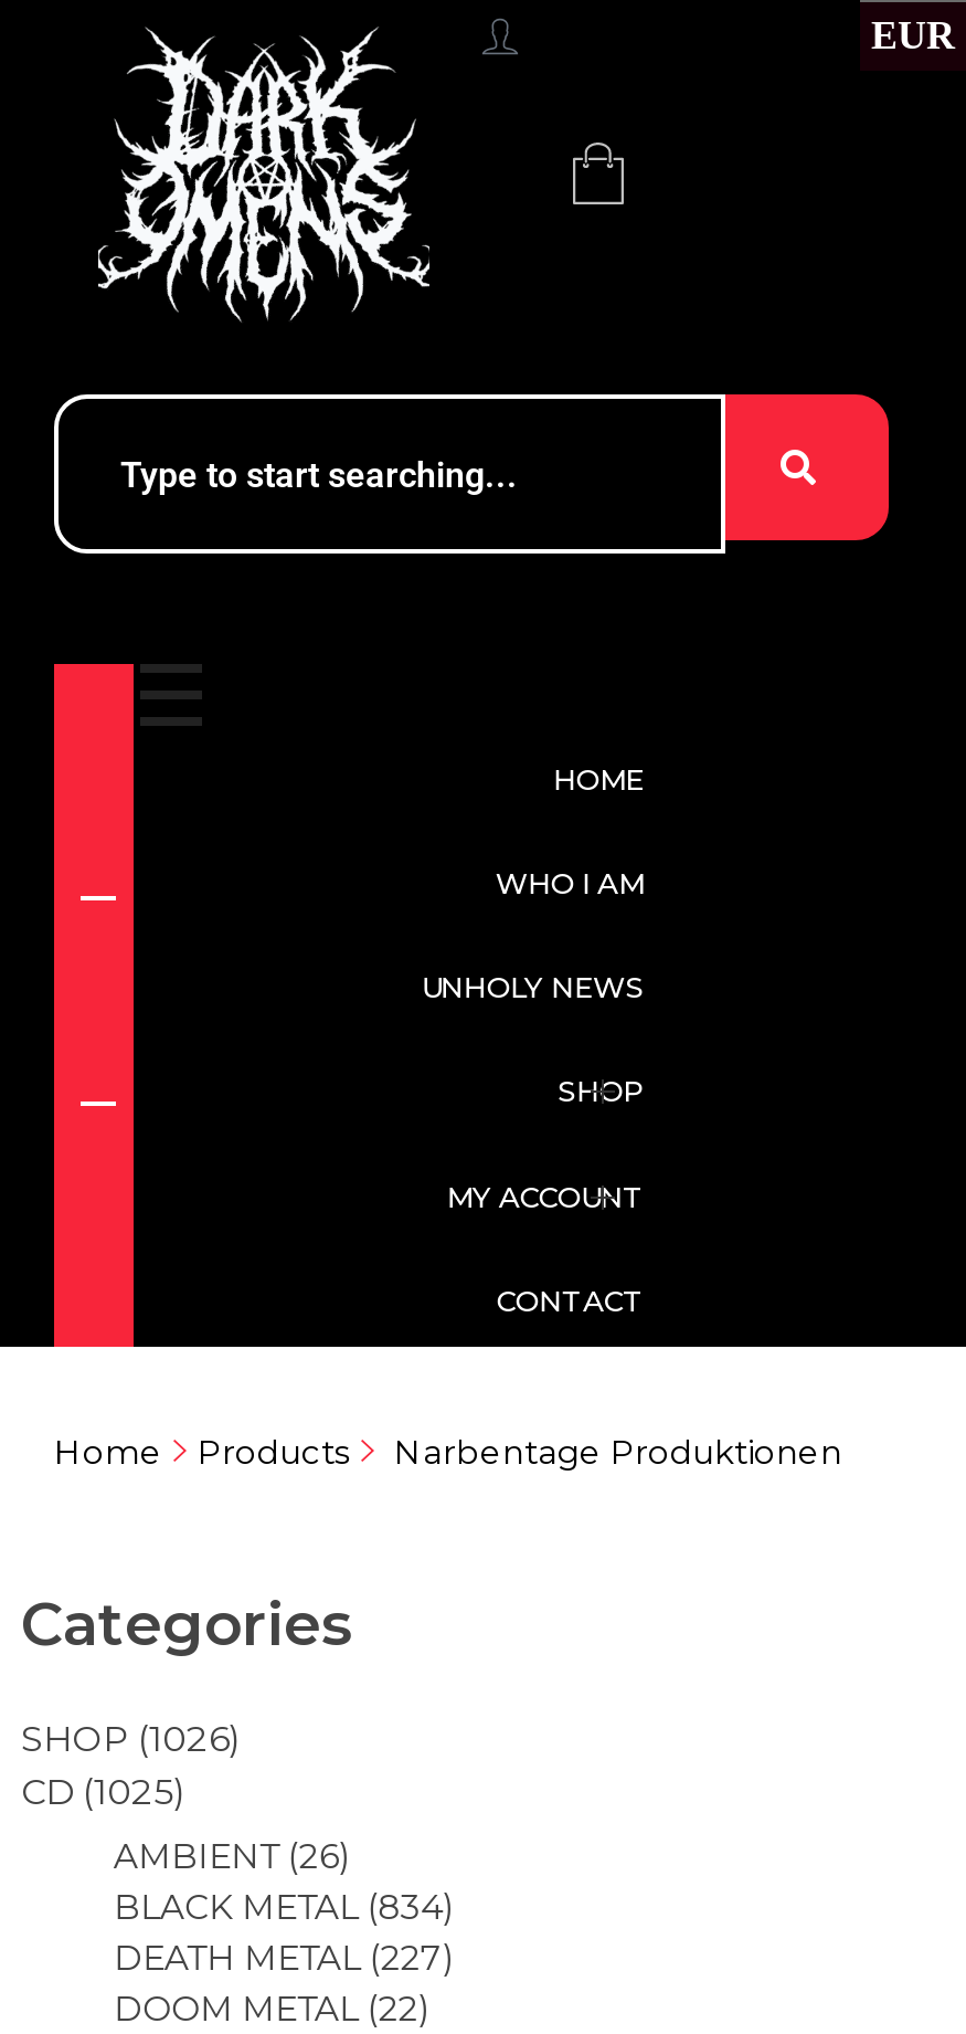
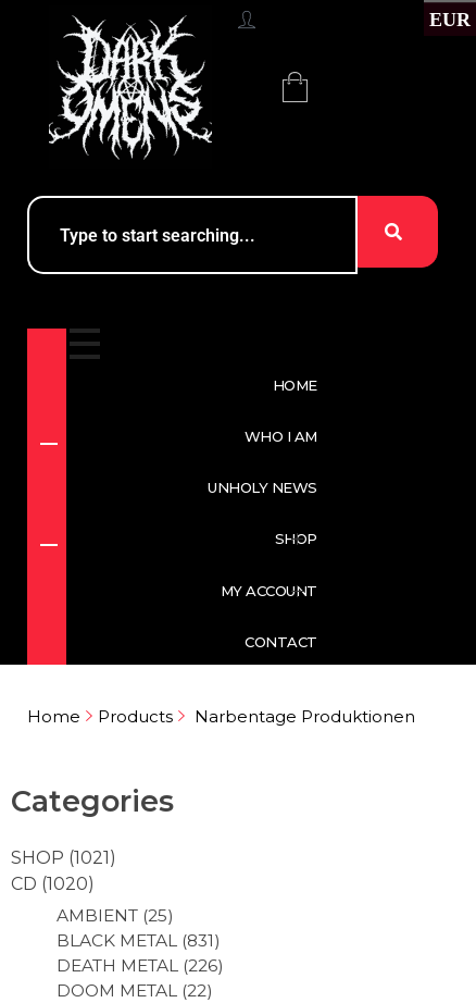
[21,1718,229,1760] SHOP 1026 -> [11,847,110,868] SHOP 1021
[21,1771,173,1813] CD 1025 -> [11,873,88,894] CD 1020
[113,1834,339,1876] AMBIENT 26 -> [56,905,167,925] AMBIENT 25
[113,1885,442,1927] BLACK METAL 834 -> [56,930,214,950] BLACK METAL 831
[113,1936,442,1978] DEATH METAL 227 -> [56,955,217,975] DEATH METAL 226

